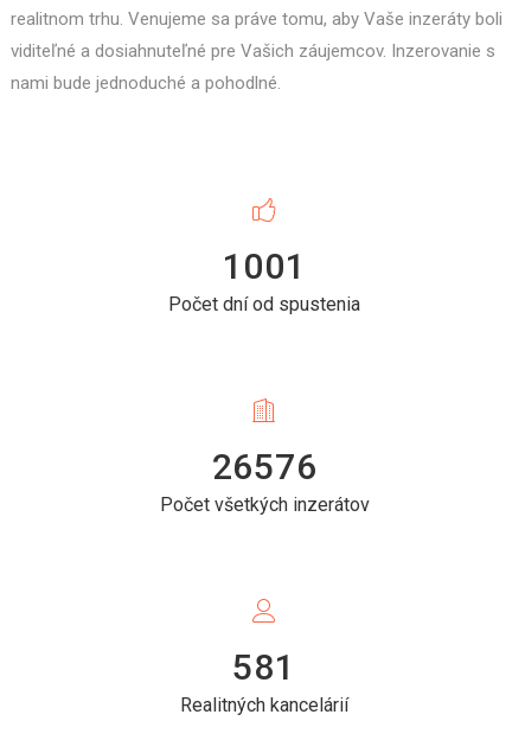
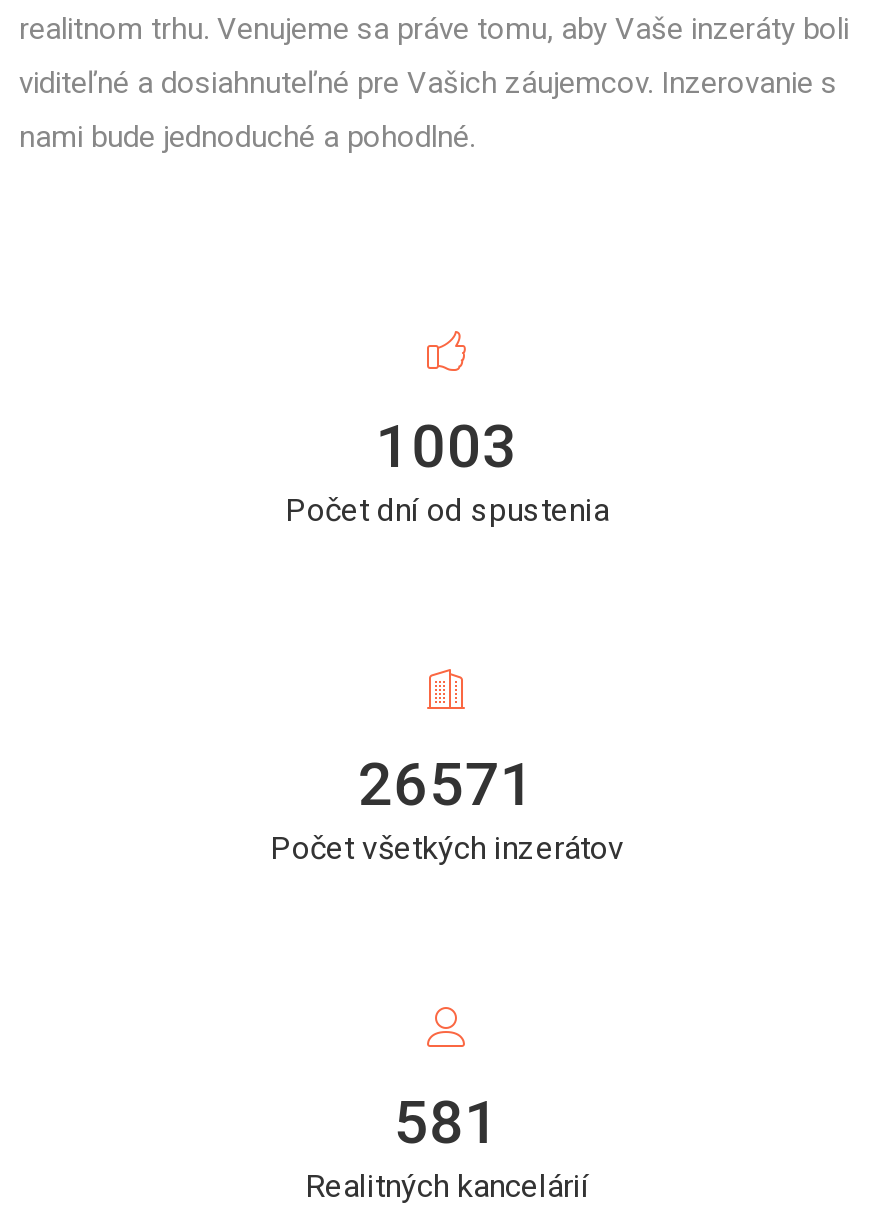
[222,245,306,287] 1001 -> [376,411,518,481] 1003
[212,446,317,487] 26576 -> [358,749,536,819] 26571

